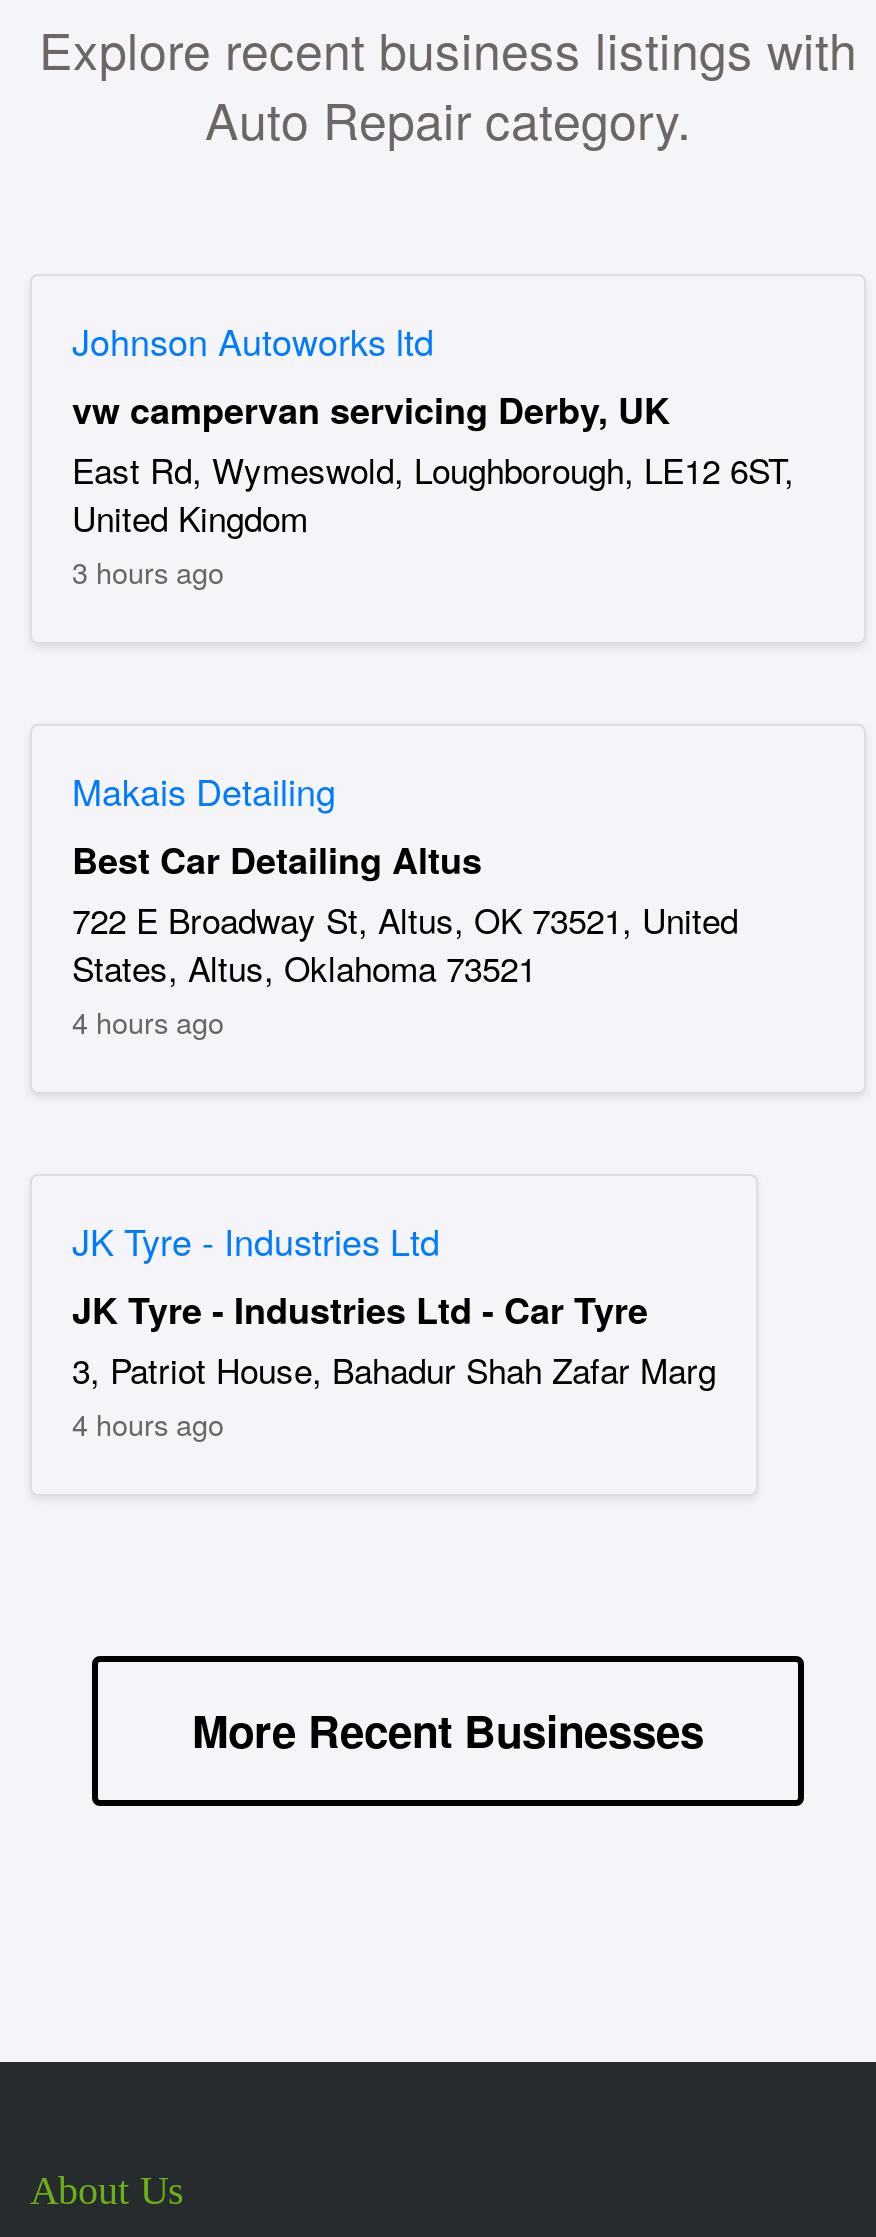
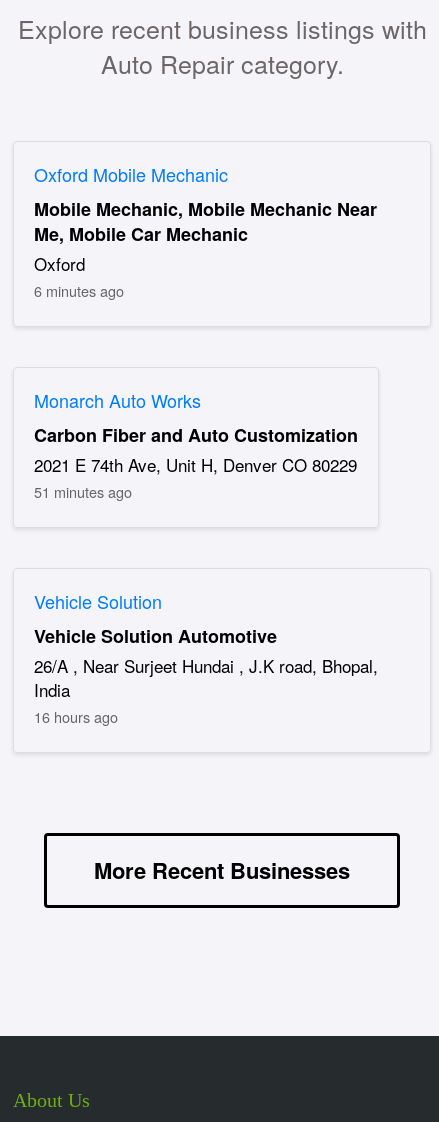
[72,313,794,591] Johnson Autoworks ltd | vw campervan servicing Derby, UK | East Rd, Wymeswold, Loughborough, LE12 6ST, | United Kingdom | 3 hours ago -> [34,160,377,300] Oxford Mobile Mechanic | Mobile Mechanic, Mobile Mechanic Near | Me, Mobile Car Mechanic | Oxford | 6 minutes ago
[72,763,738,1041] Makais Detailing | Best Car Detailing Altus | 722 E Broadway St, Altus, OK 73521, United | States, Altus, Oklahoma 73521 | 4 hours ago -> [34,386,358,501] Monarch Auto Works | Carbon Fiber and Auto Customization | 2021 E 74th Ave, Unit H, Denver CO 80229 | 51 minutes ago
[72,1213,716,1443] JK Tyre - Industries Ltd | JK Tyre - Industries Ltd - Car Tyre | 3, Patriot House, Bahadur Shah Zafar Marg | 4 hours ago -> [34,587,378,726] Vehicle Solution | Vehicle Solution Automotive | 26/A , Near Surjeet Hundai , J.K road, Bhopal, | India | 16 hours ago

